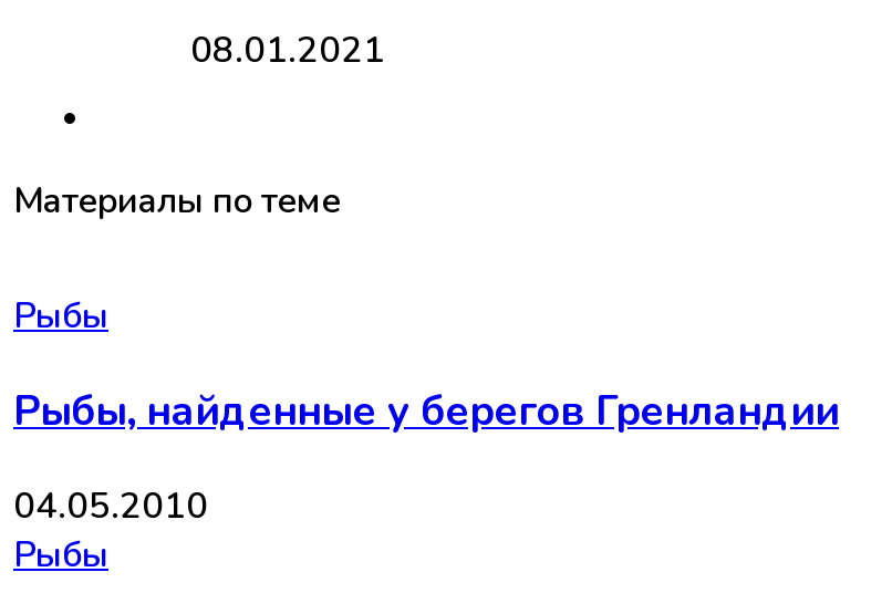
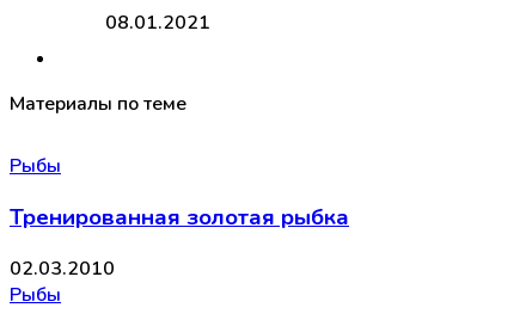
[13,383,839,440] Рыбы, найденные у берегов Гренландии -> [10,202,349,233] Тренированная золотая рыбка
[13,482,208,531] 04.05.2010 -> [10,255,115,282] 02.03.2010

